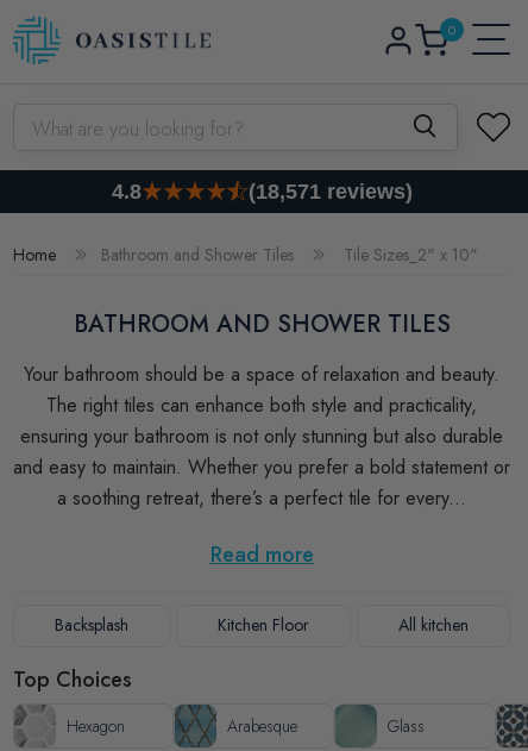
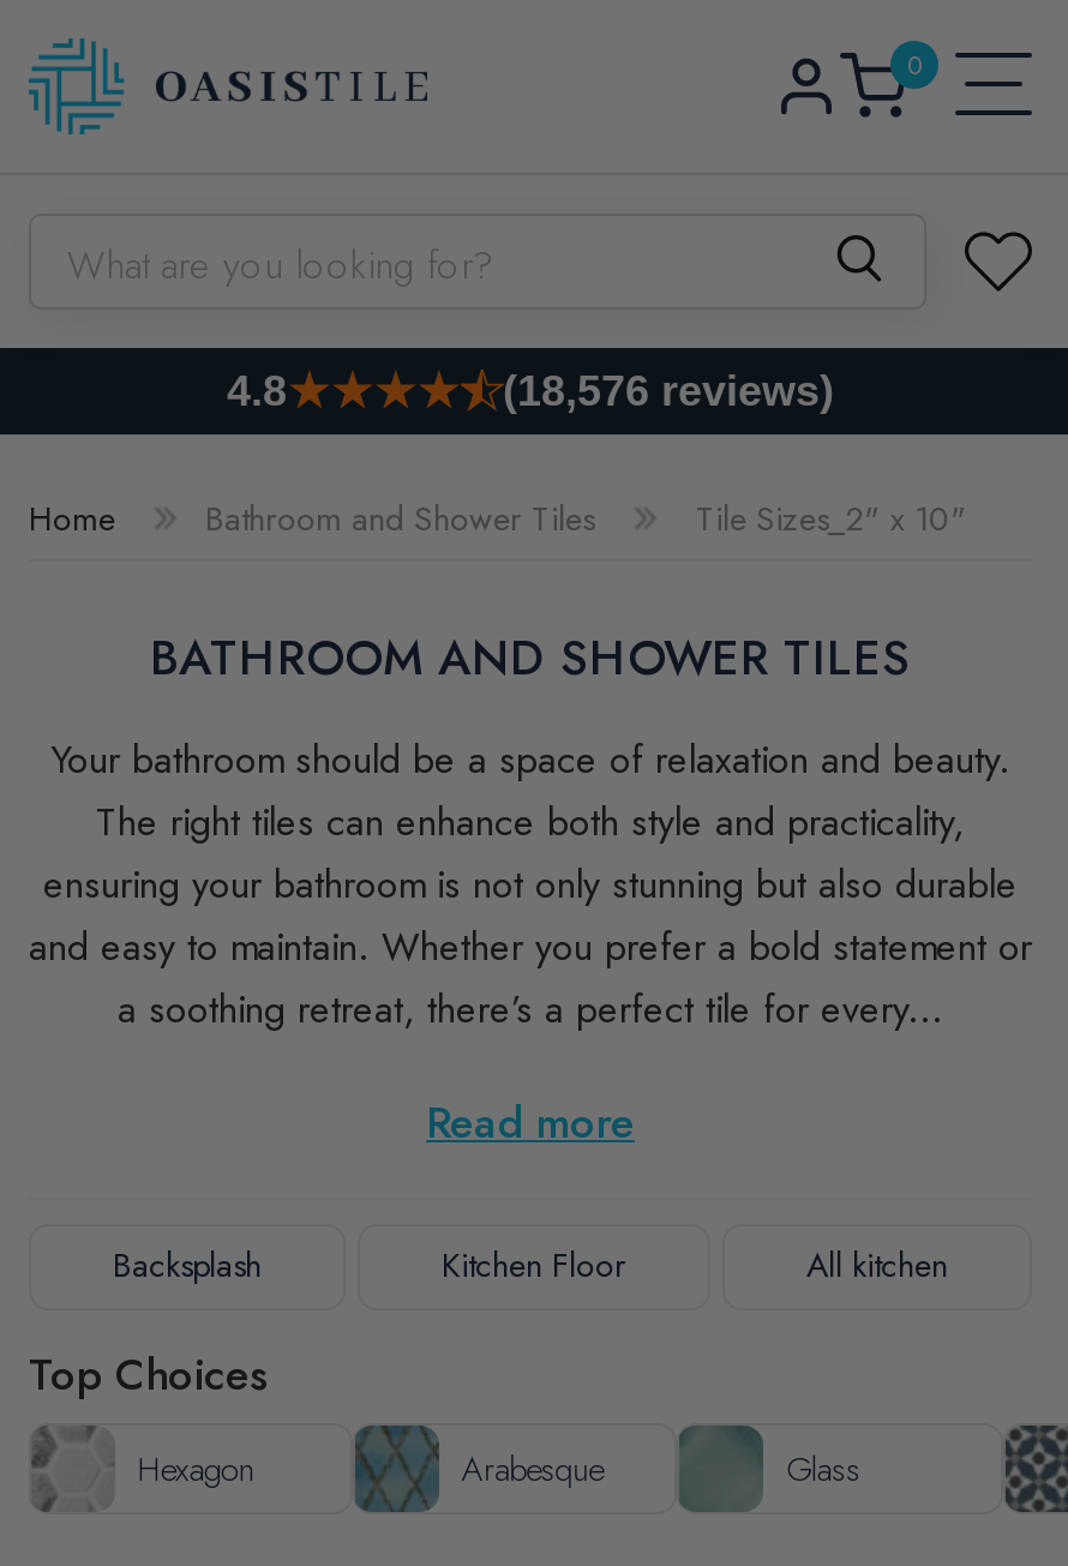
[248,179,412,203] (18,571 reviews) -> [503,366,834,414] (18,576 reviews)

